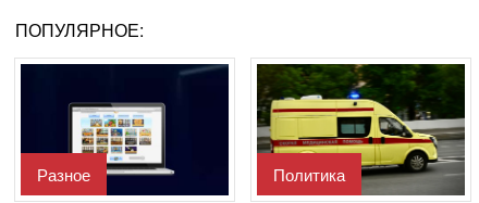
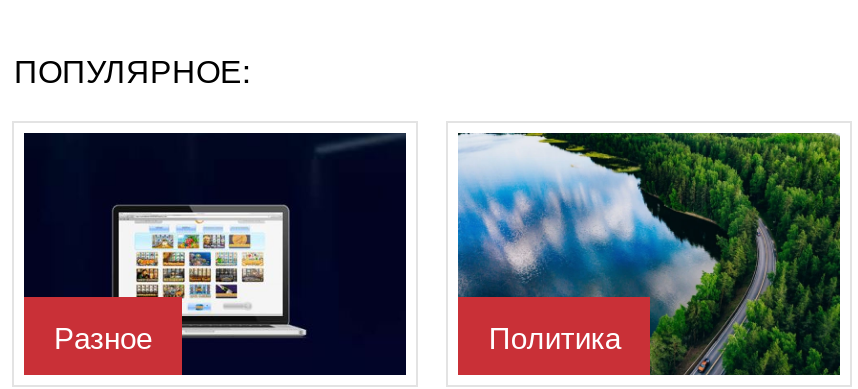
[256,63,466,196] [image] -> [456,131,842,377] [image]

